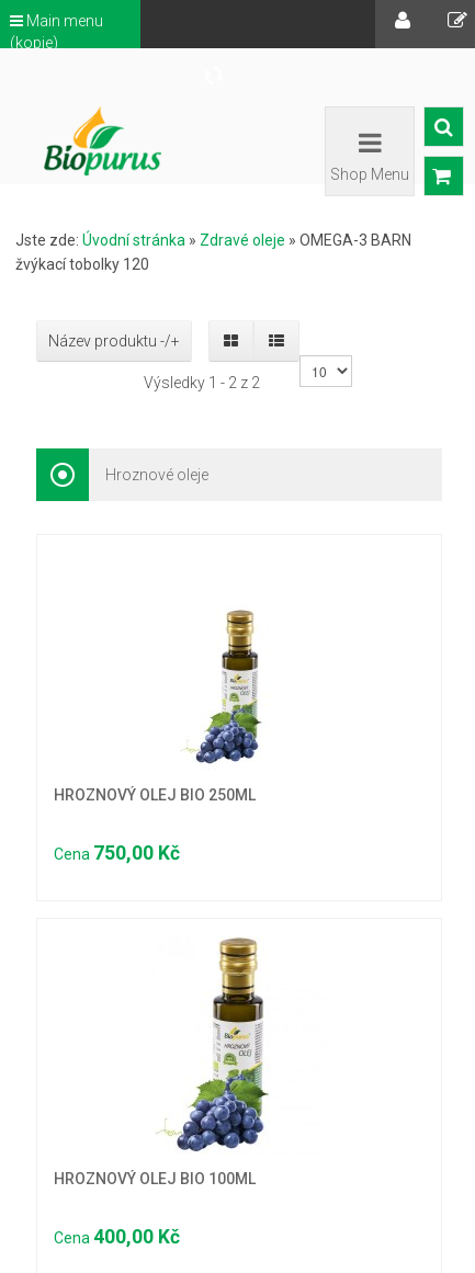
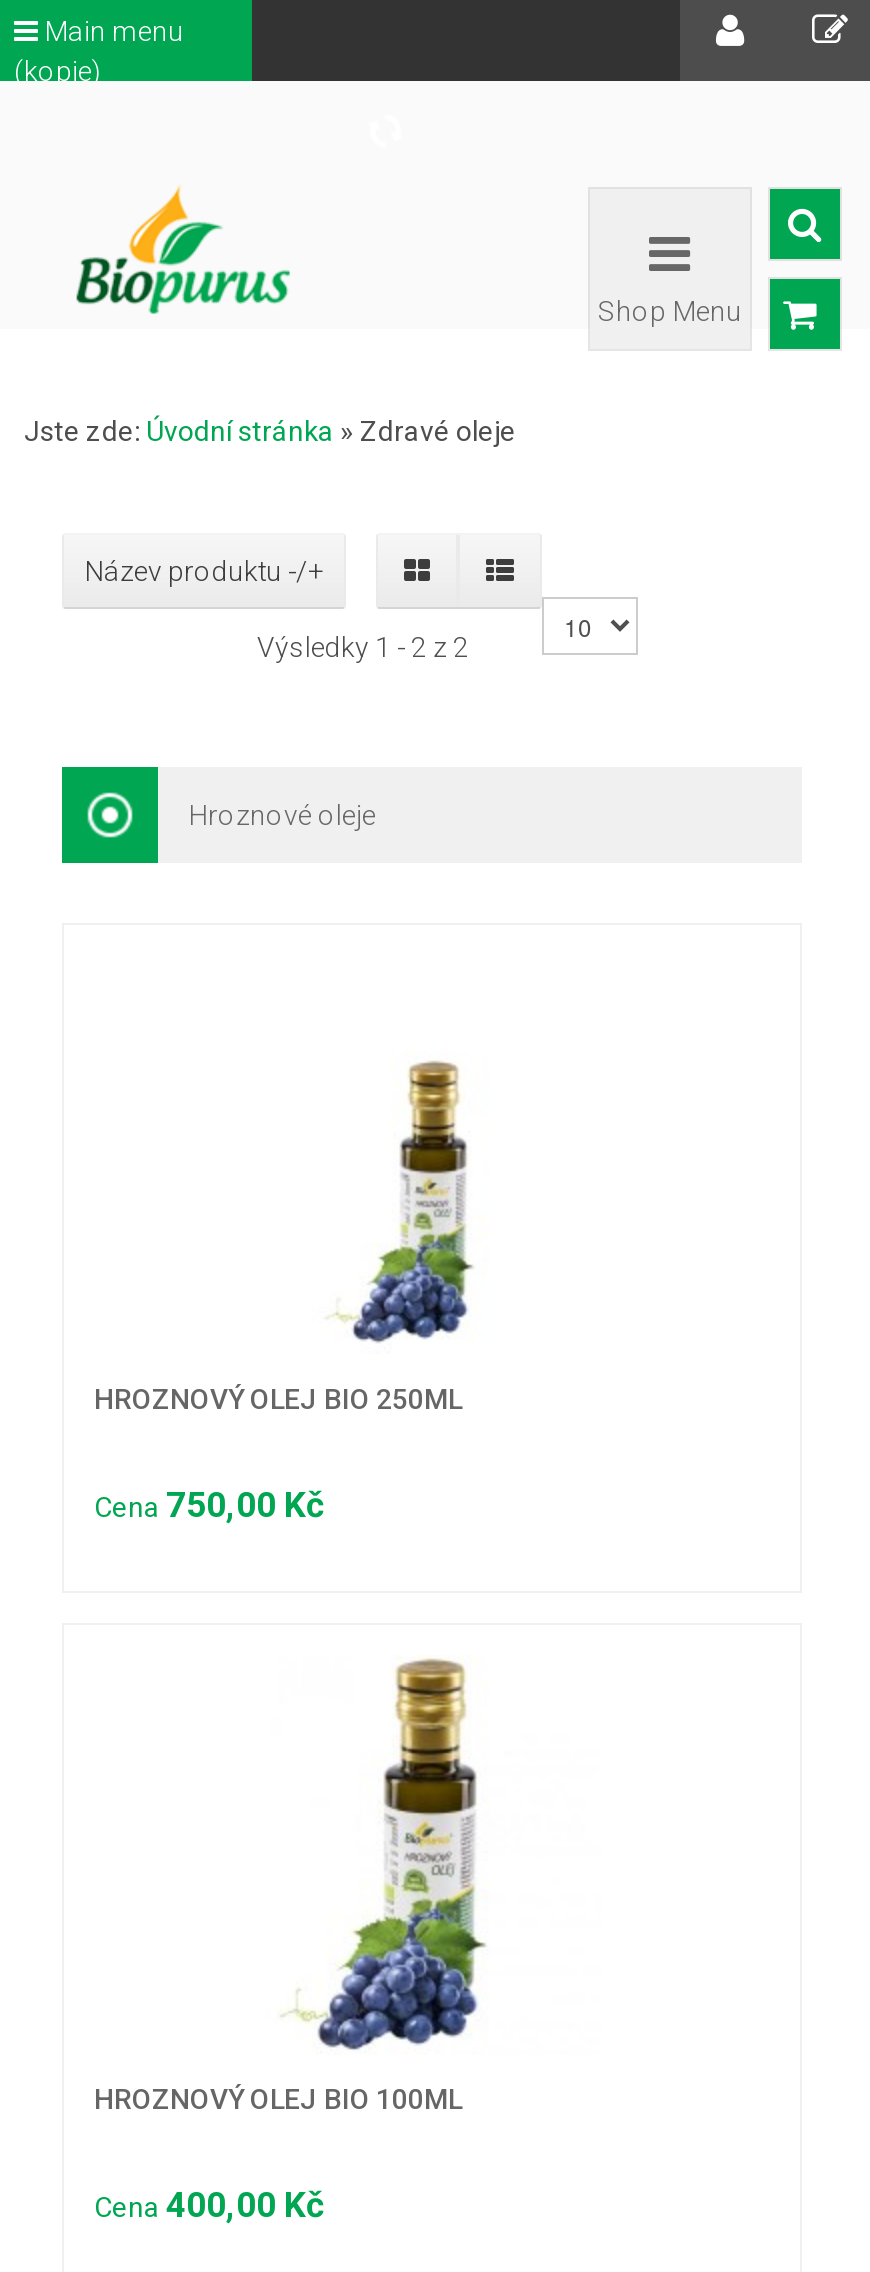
[15,231,411,273] Jste zde: Úvodní stránka» Zdravé oleje» OMEGA-3 BARN | žvýkací tobolky 120 -> [24,415,516,447] Jste zde: Úvodní stránka» Zdravé oleje

